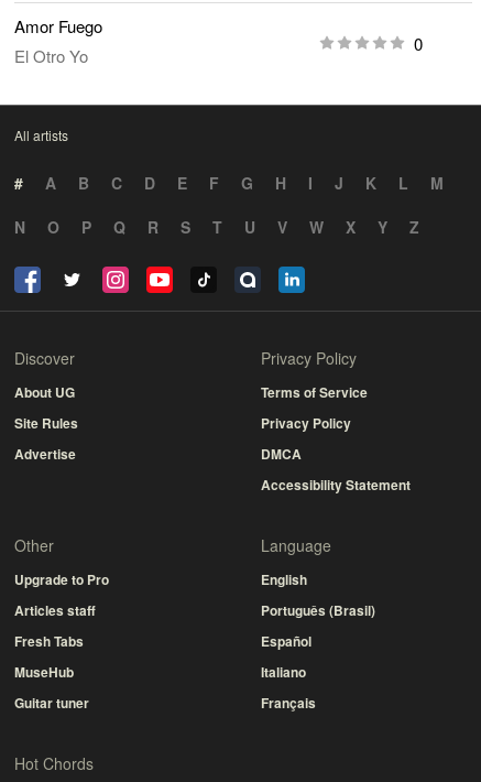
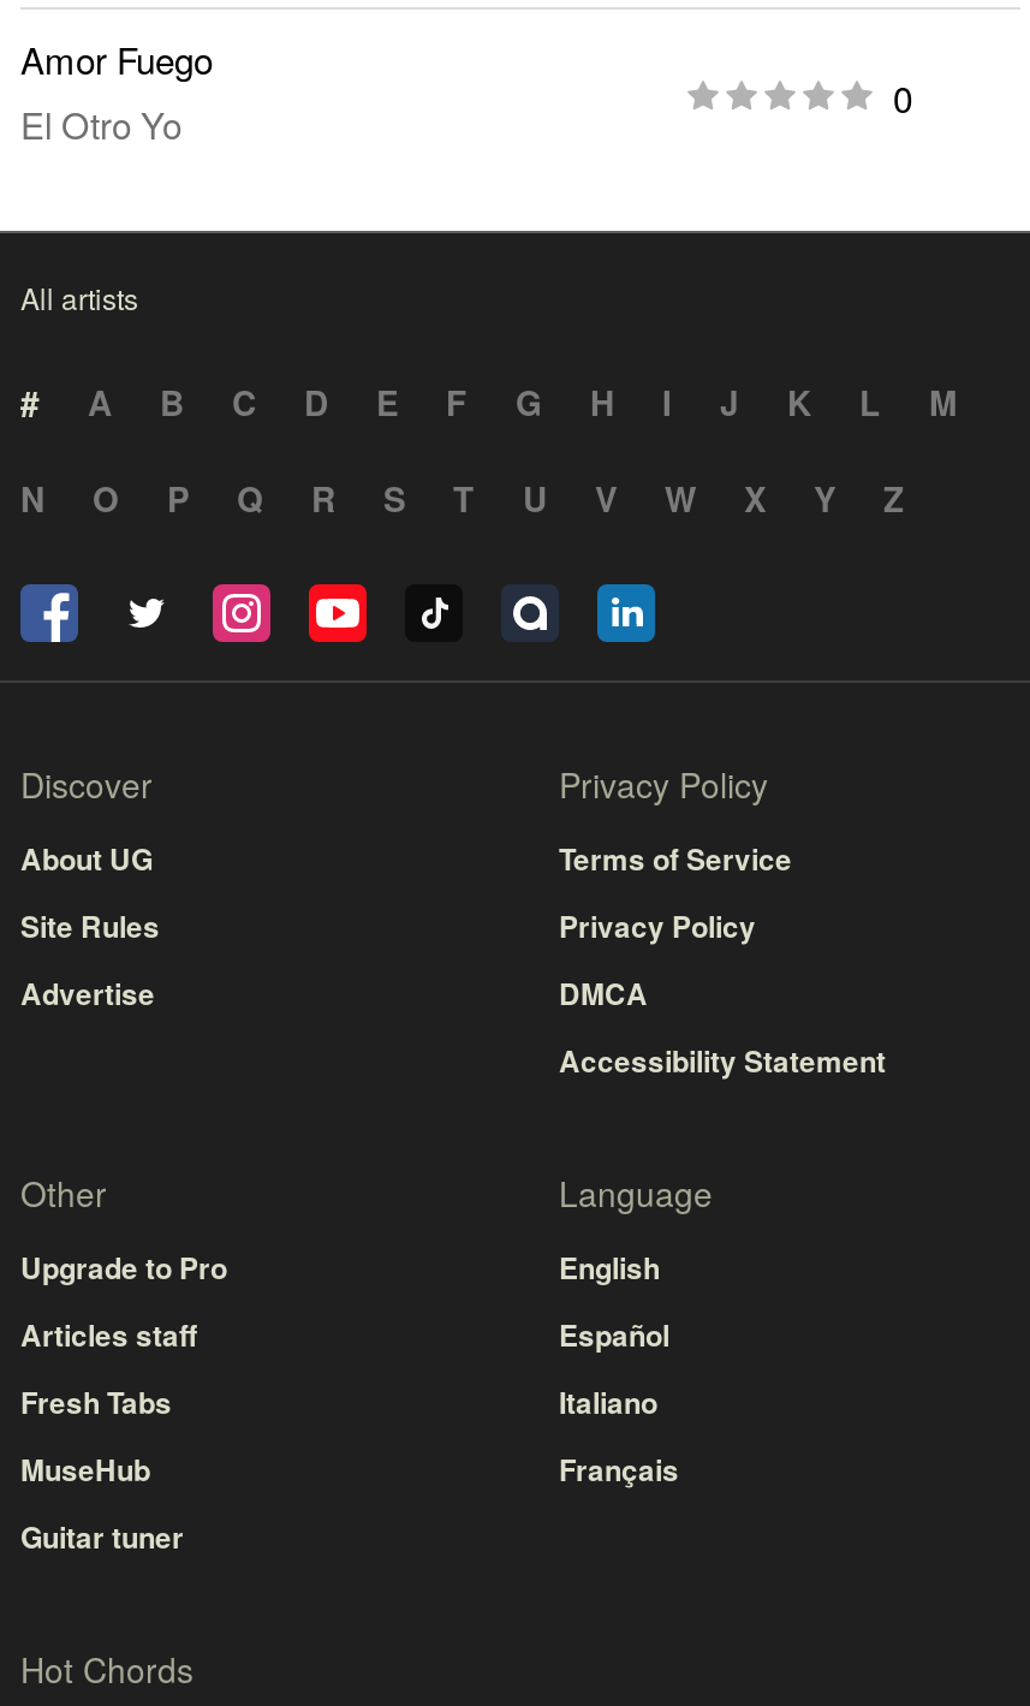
[261,600,375,620] Português (Brasil) -> none
moved [261,631,316,713] -> [559,1313,679,1491]: Español | Italiano | Français

